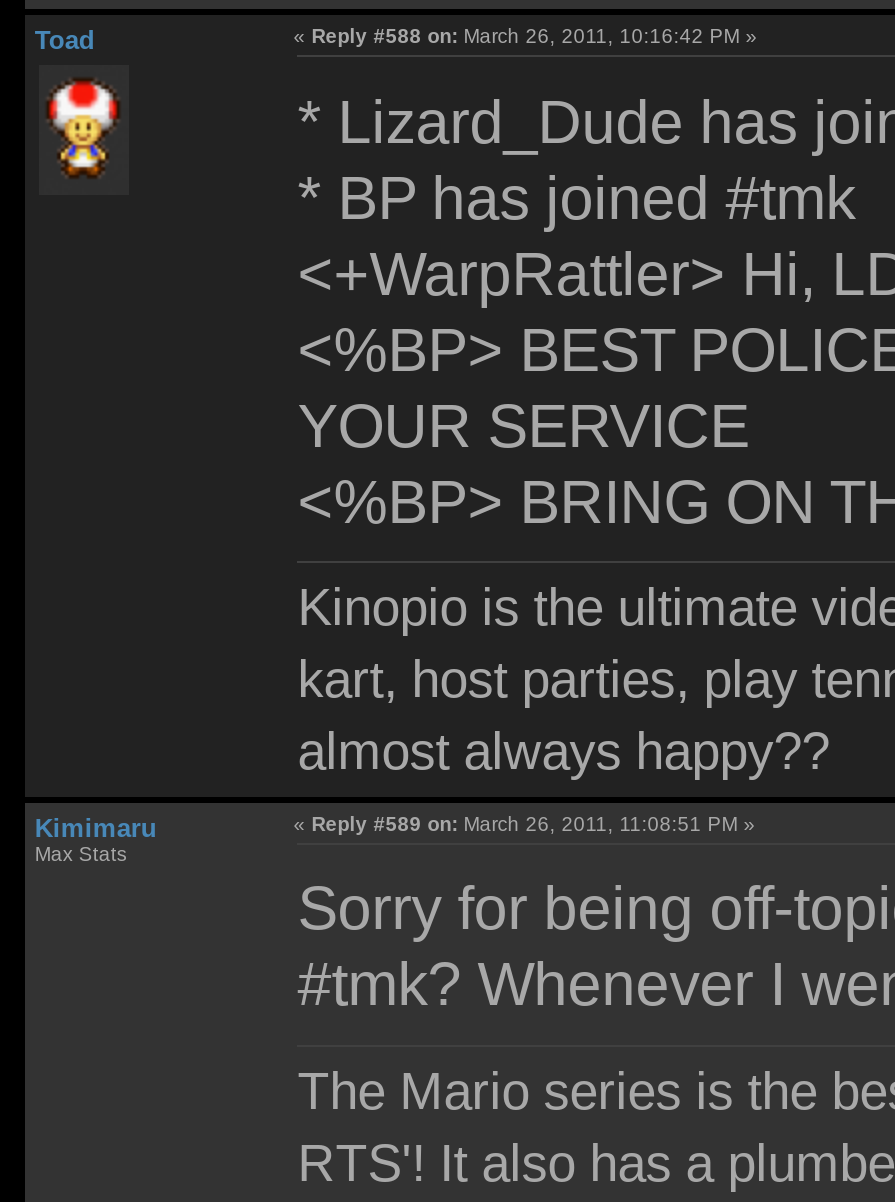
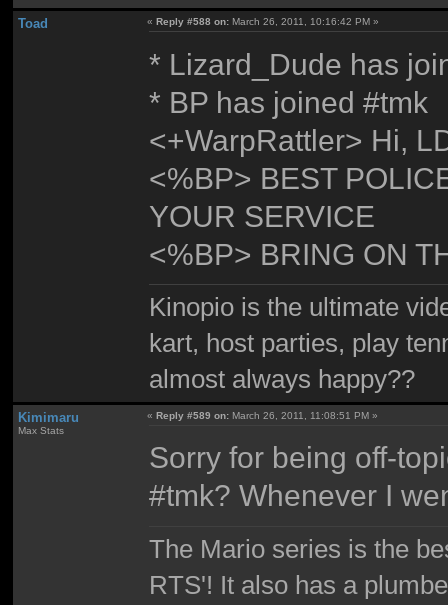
[45,75,123,181] [image] -> none

